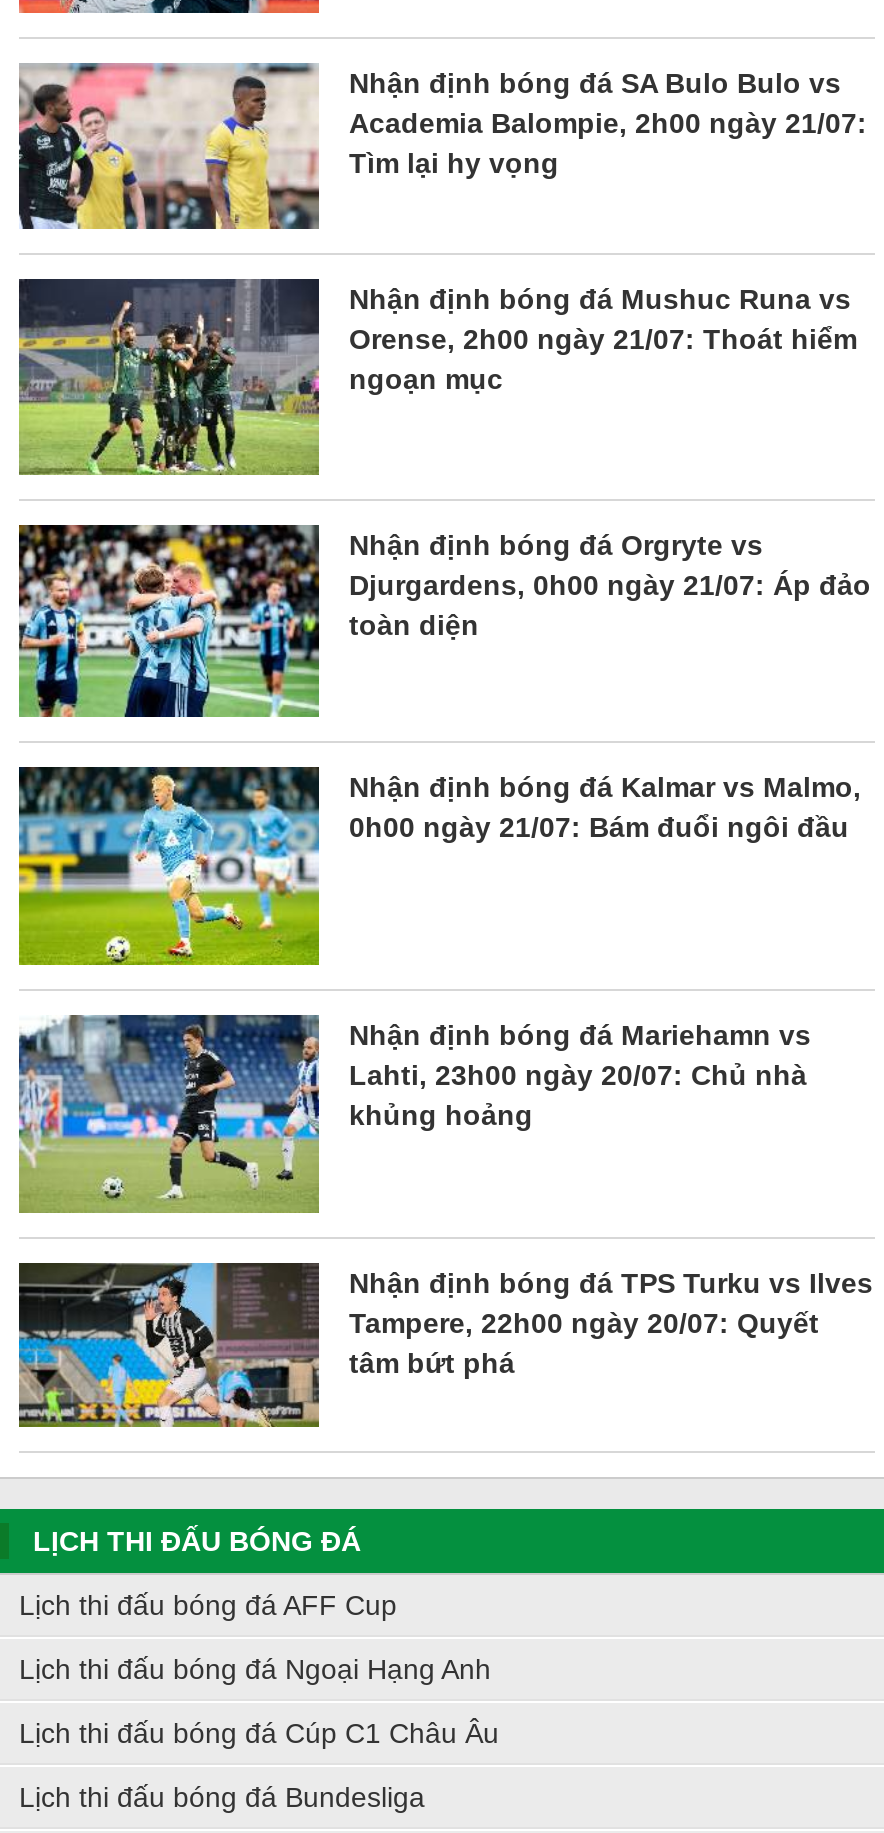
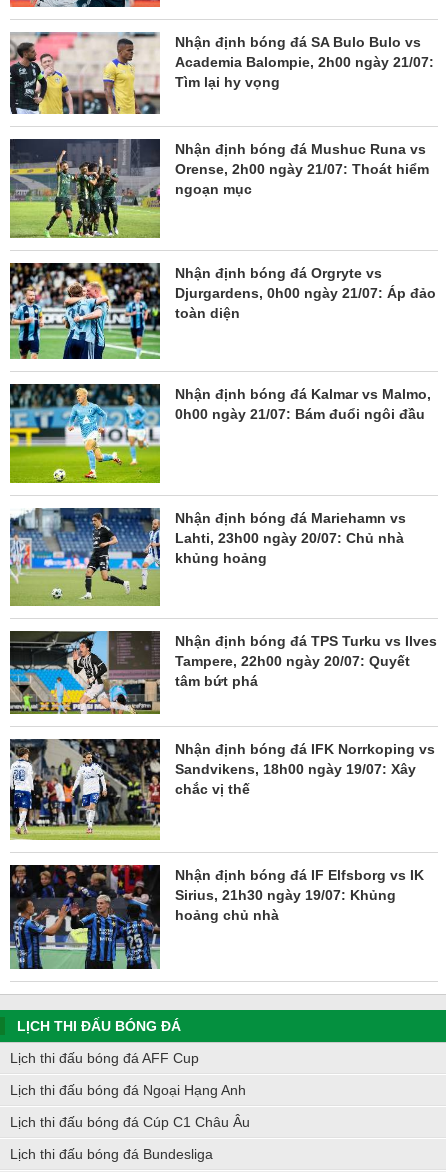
none -> [9,738,435,840] [image] | Nhận định bóng đá IFK Norrkoping vs | Sandvikens, 18h00 ngày 19/07: Xây | chắc vị thế
none -> [9,864,424,970] [image] | Nhận định bóng đá IF Elfsborg vs IK | Sirius, 21h30 ngày 19/07: Khủng | hoảng chủ nhà

